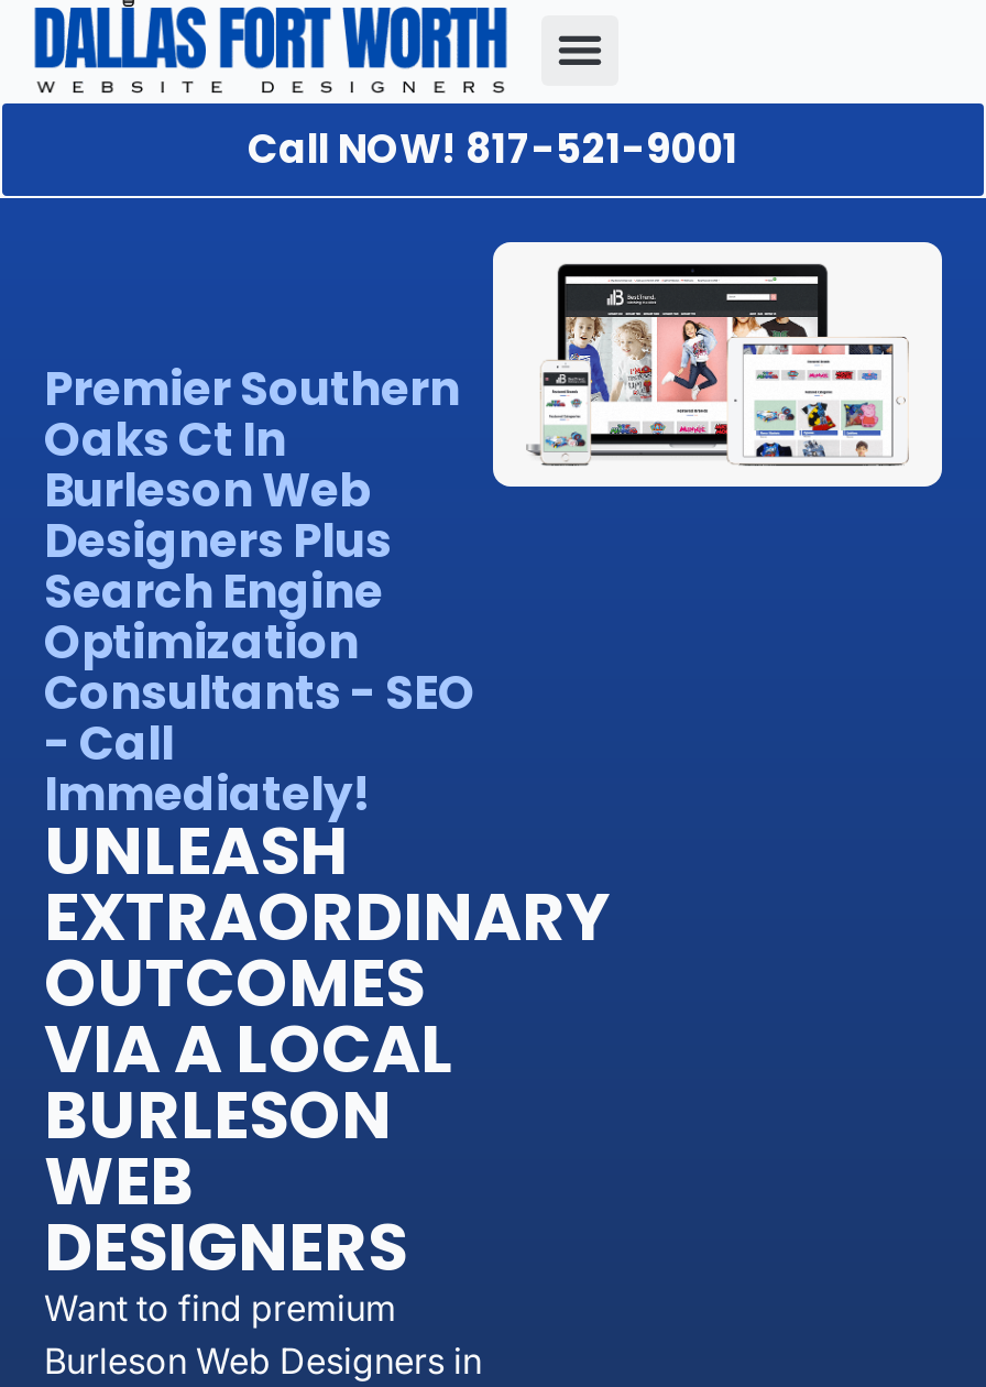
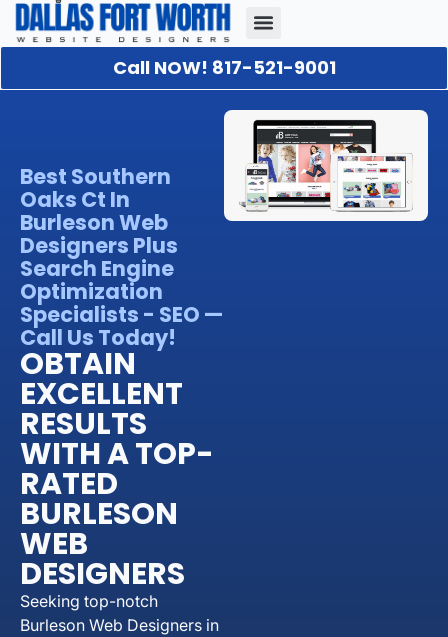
[44,356,460,420] Premier Southern -> [20,162,171,191] Best Southern
[44,660,610,1096] Consultants - SEO | - Call | Immediately! | UNLEASH | EXTRAORDINARY | OUTCOMES | VIA A LOCAL -> [20,300,223,505] Specialists - SEO — | Call Us Today! | OBTAIN | EXCELLENT | RESULTS | WITH A TOP- | RATED
[44,1285,396,1329] Want to find premium -> [20,591,158,611] Seeking top-notch

